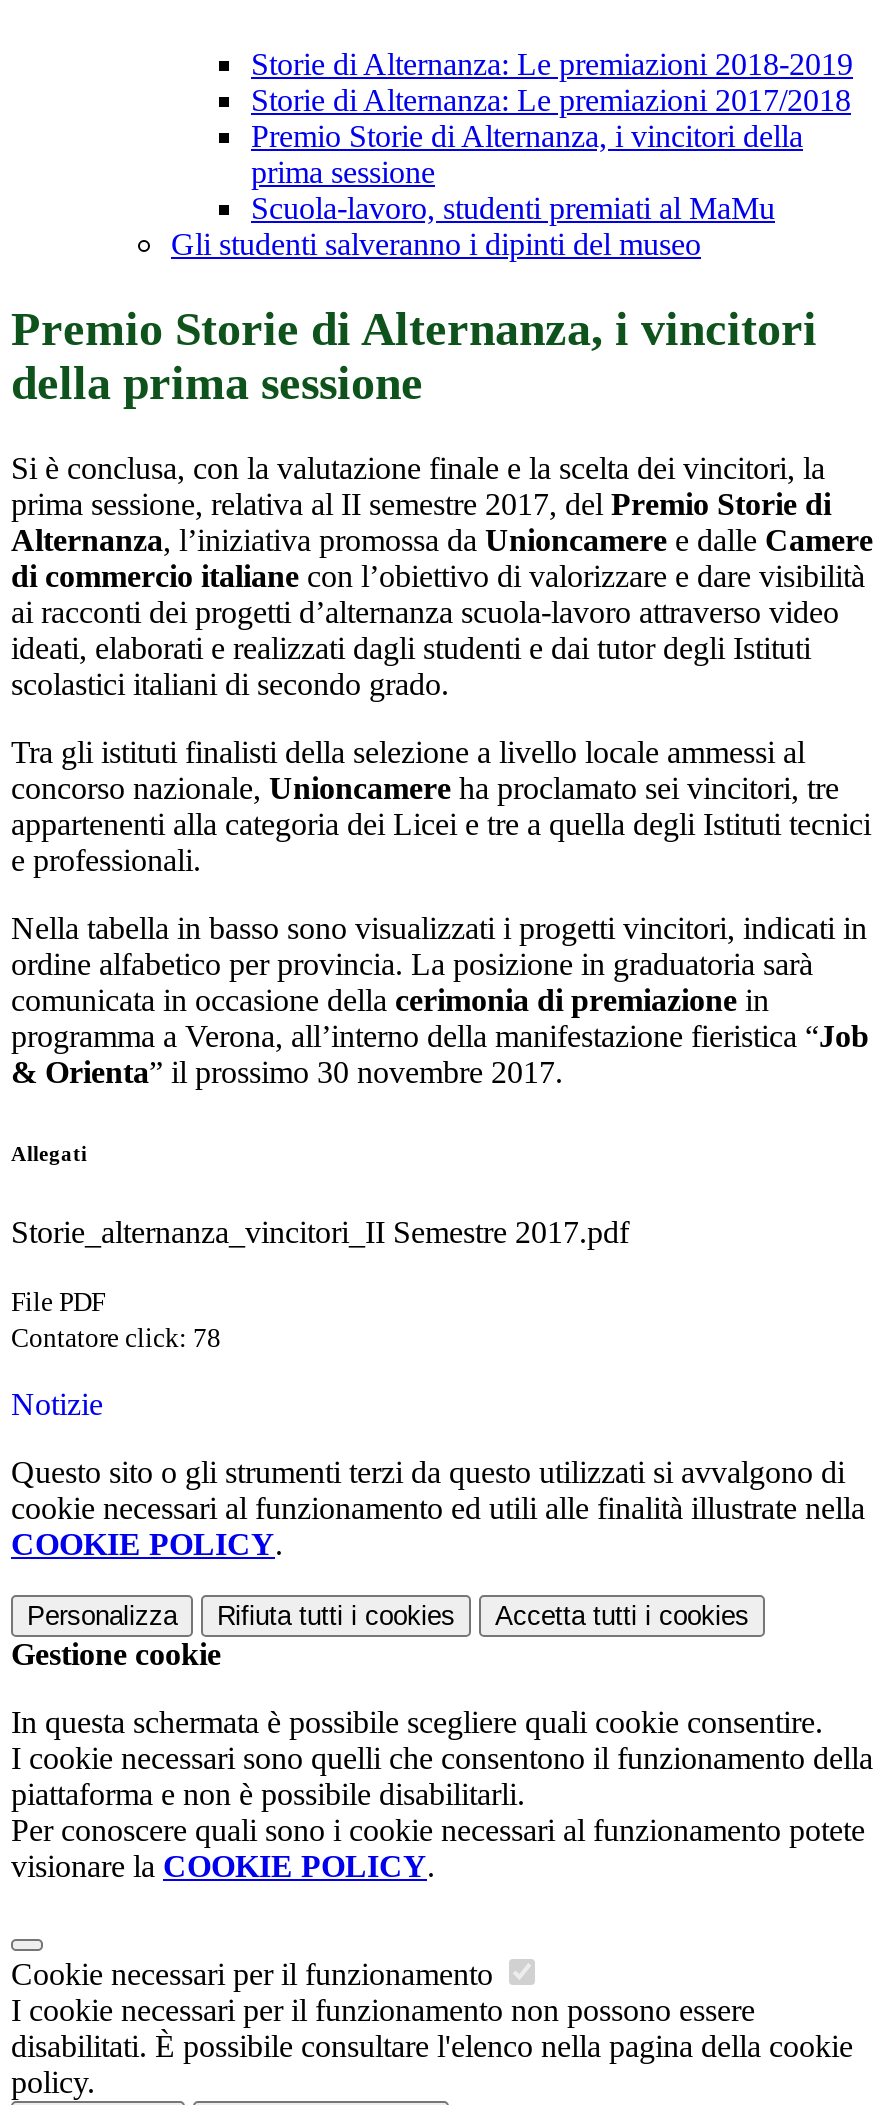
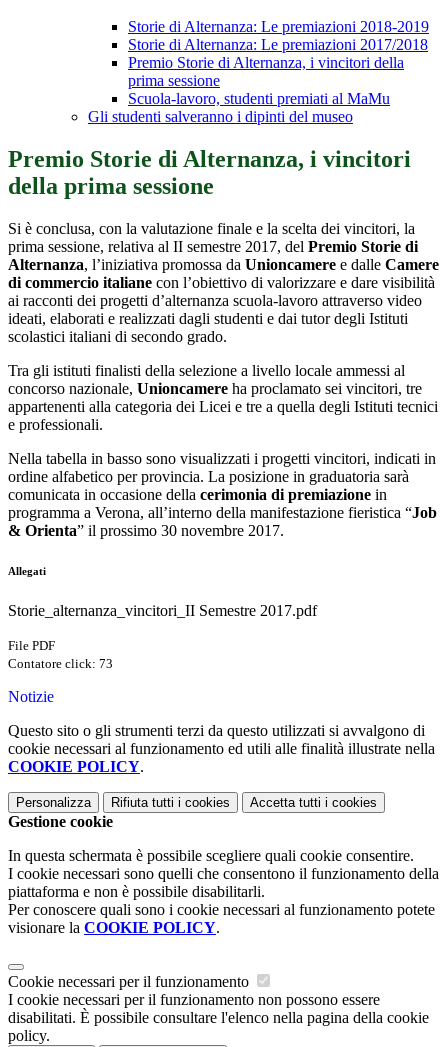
[11,1323,221,1353] Contatore click: 78 -> [8,656,113,671] Contatore click: 73

